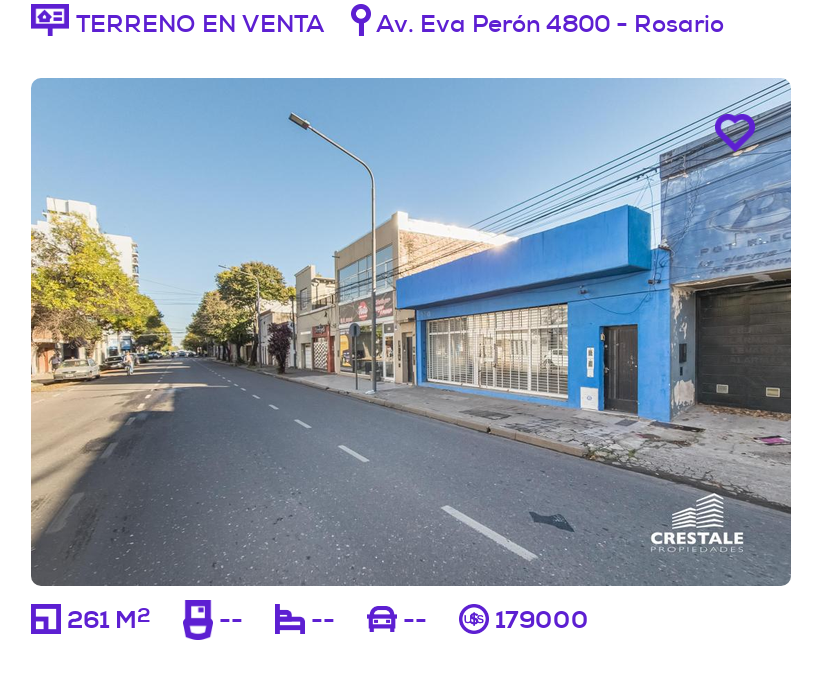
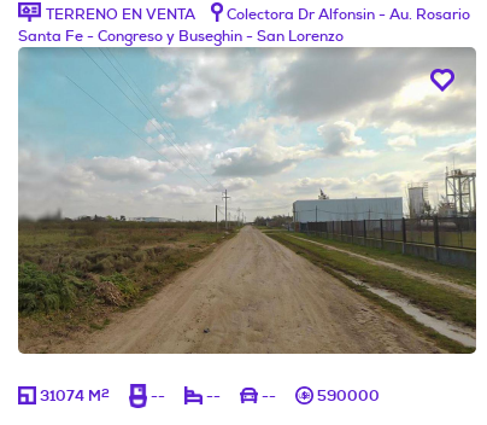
[370,8,724,40] Av. Eva Perón 4800 - Rosario -> [18,5,470,46] Colectora Dr Alfonsin - Au. Rosario | Santa Fe - Congreso y Buseghin - San Lorenzo
[29,78,793,636] [image] | 261 M2 -> [17,47,476,406] [image] | 31074 M2
[489,606,589,636] 179000 -> [313,388,380,406] 590000

